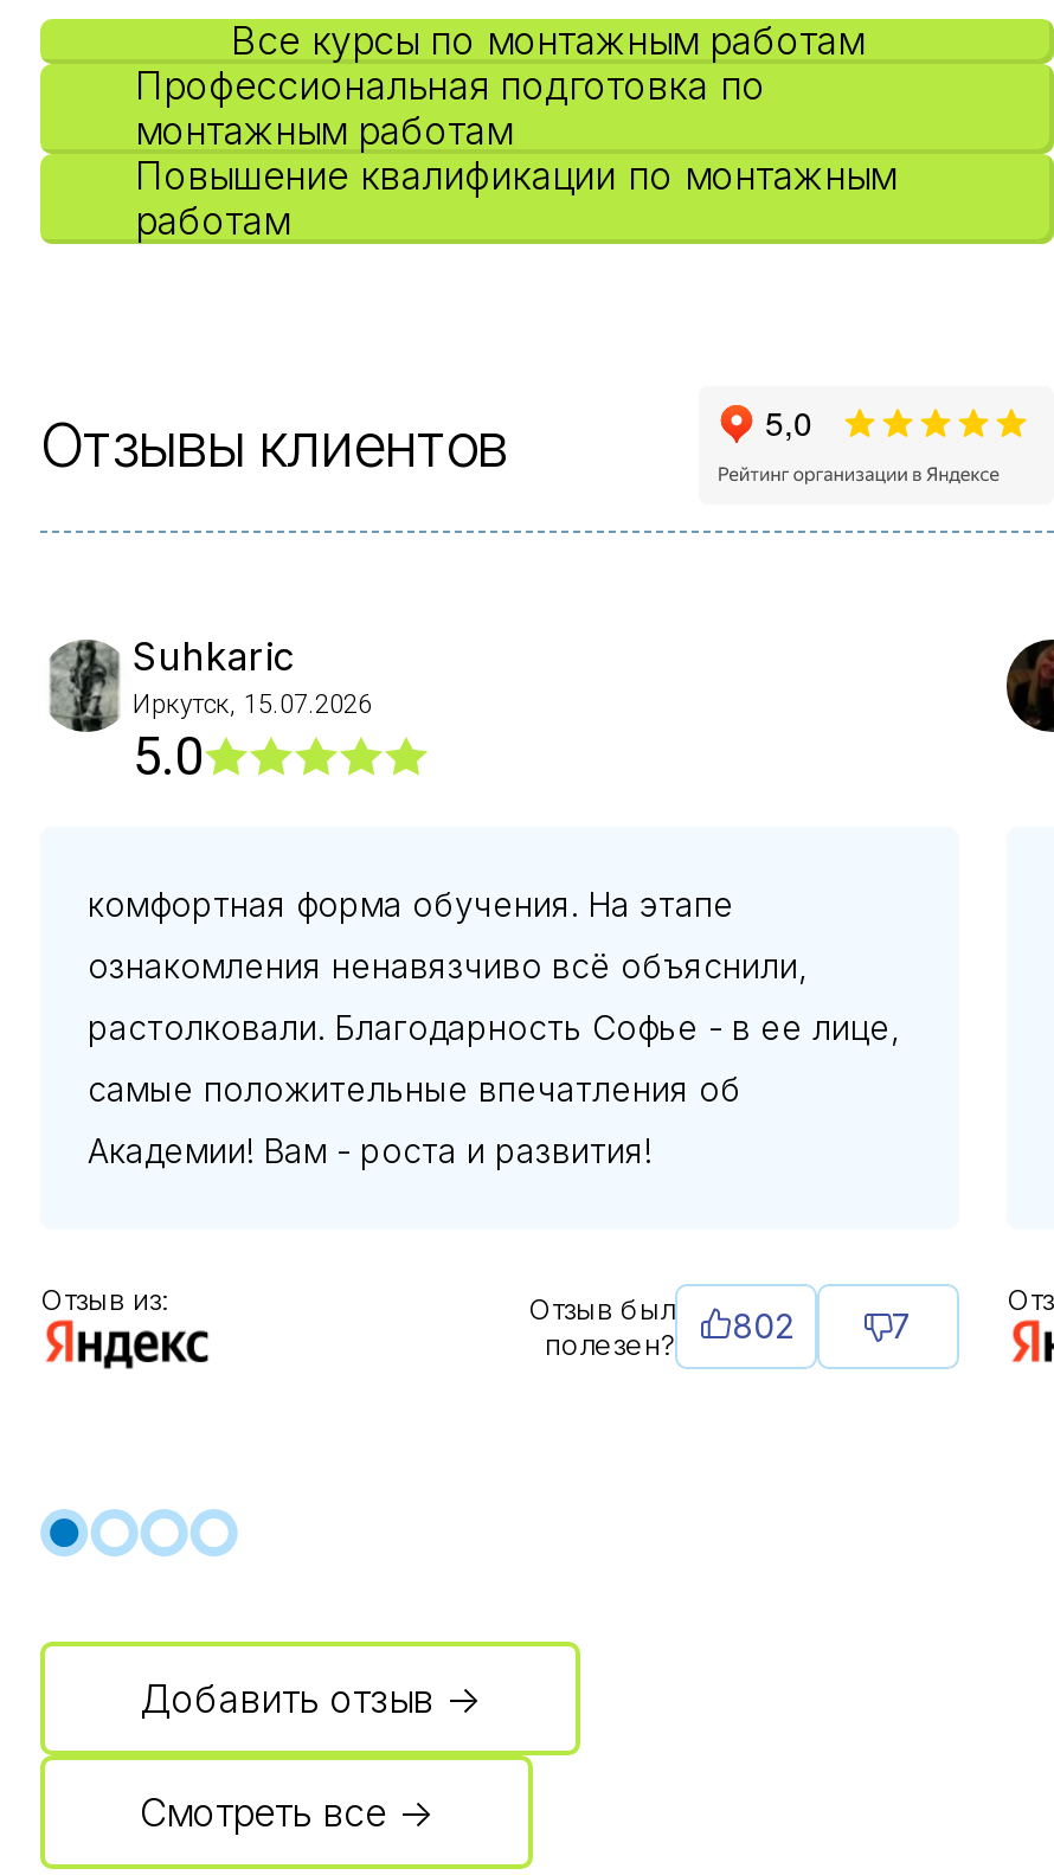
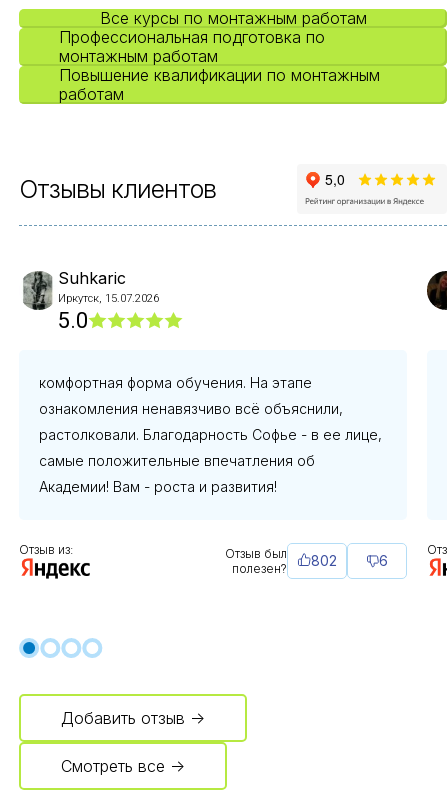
[892,1306,913,1346] 7 -> [378,552,387,569] 6

